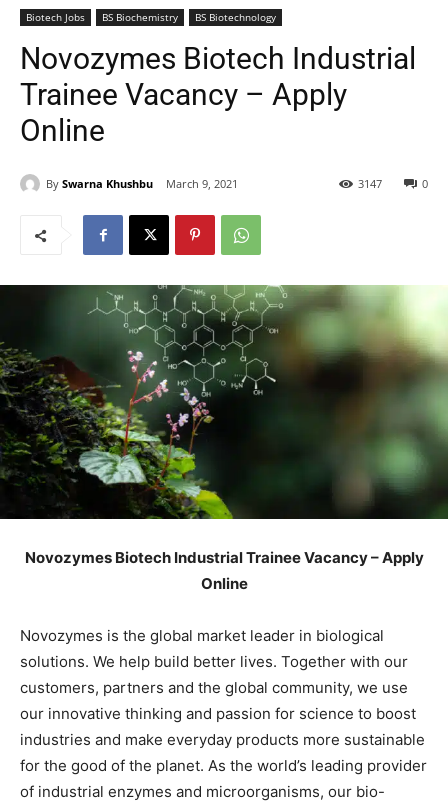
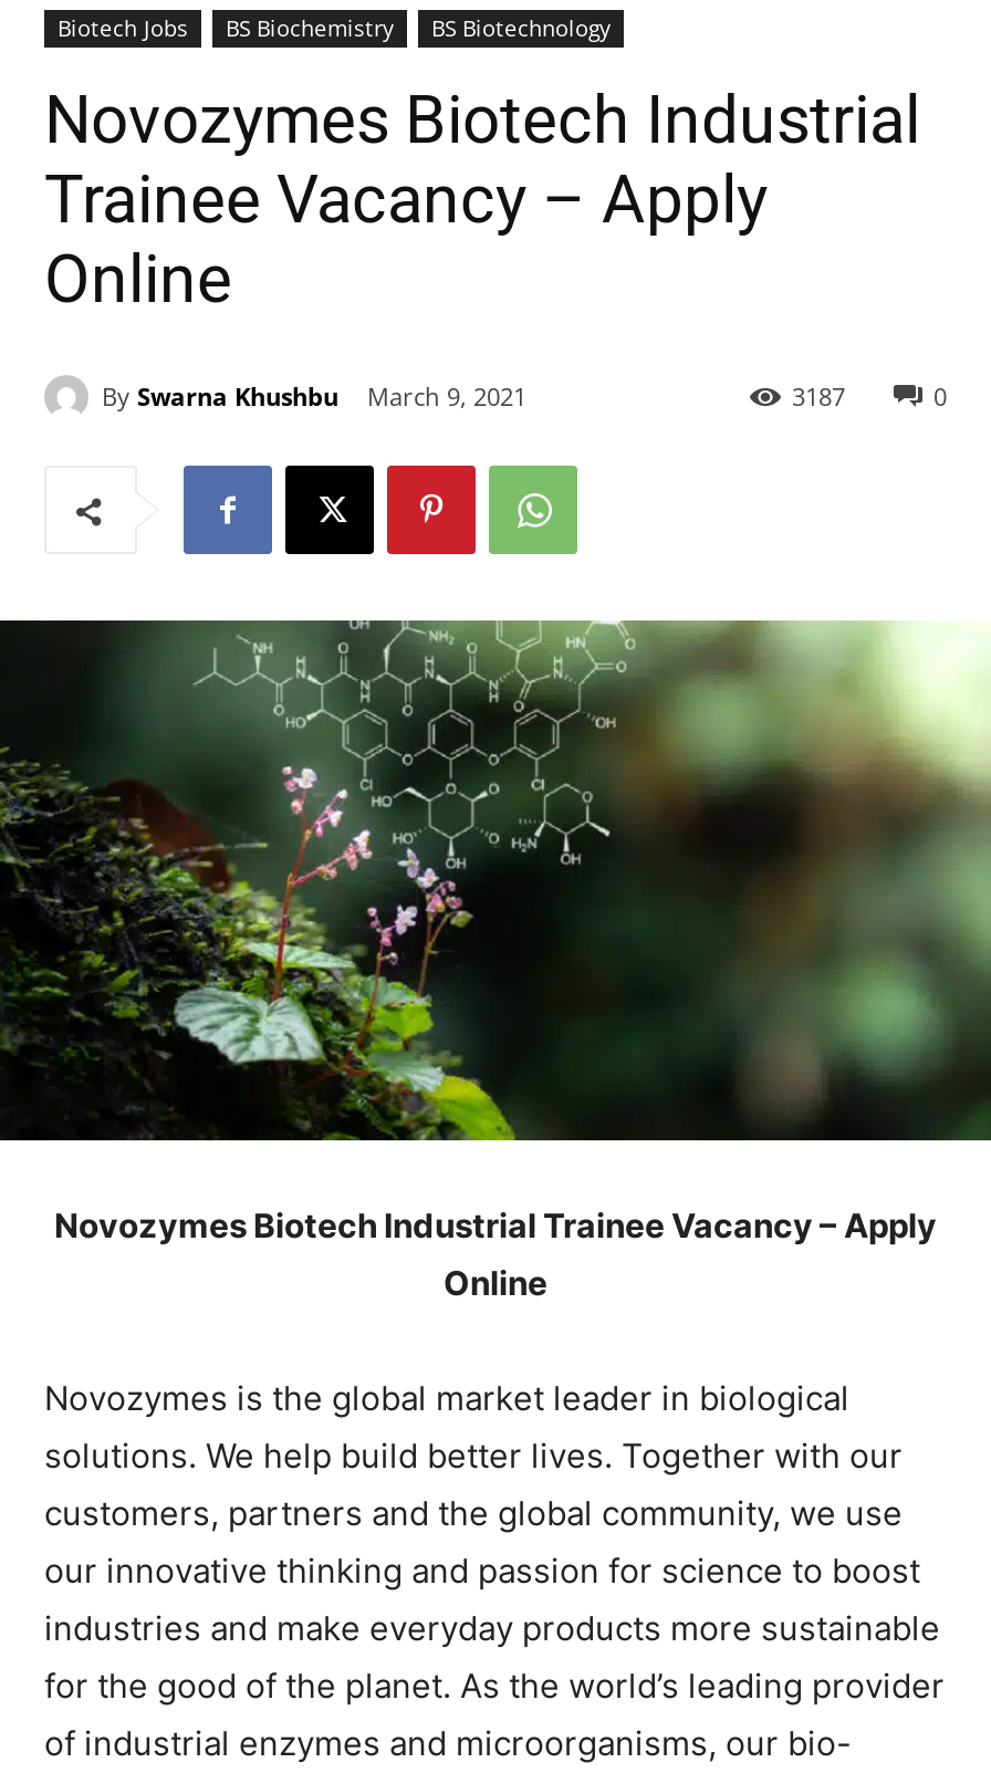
[358,176,382,191] 3147 -> [792,380,845,413] 3187

